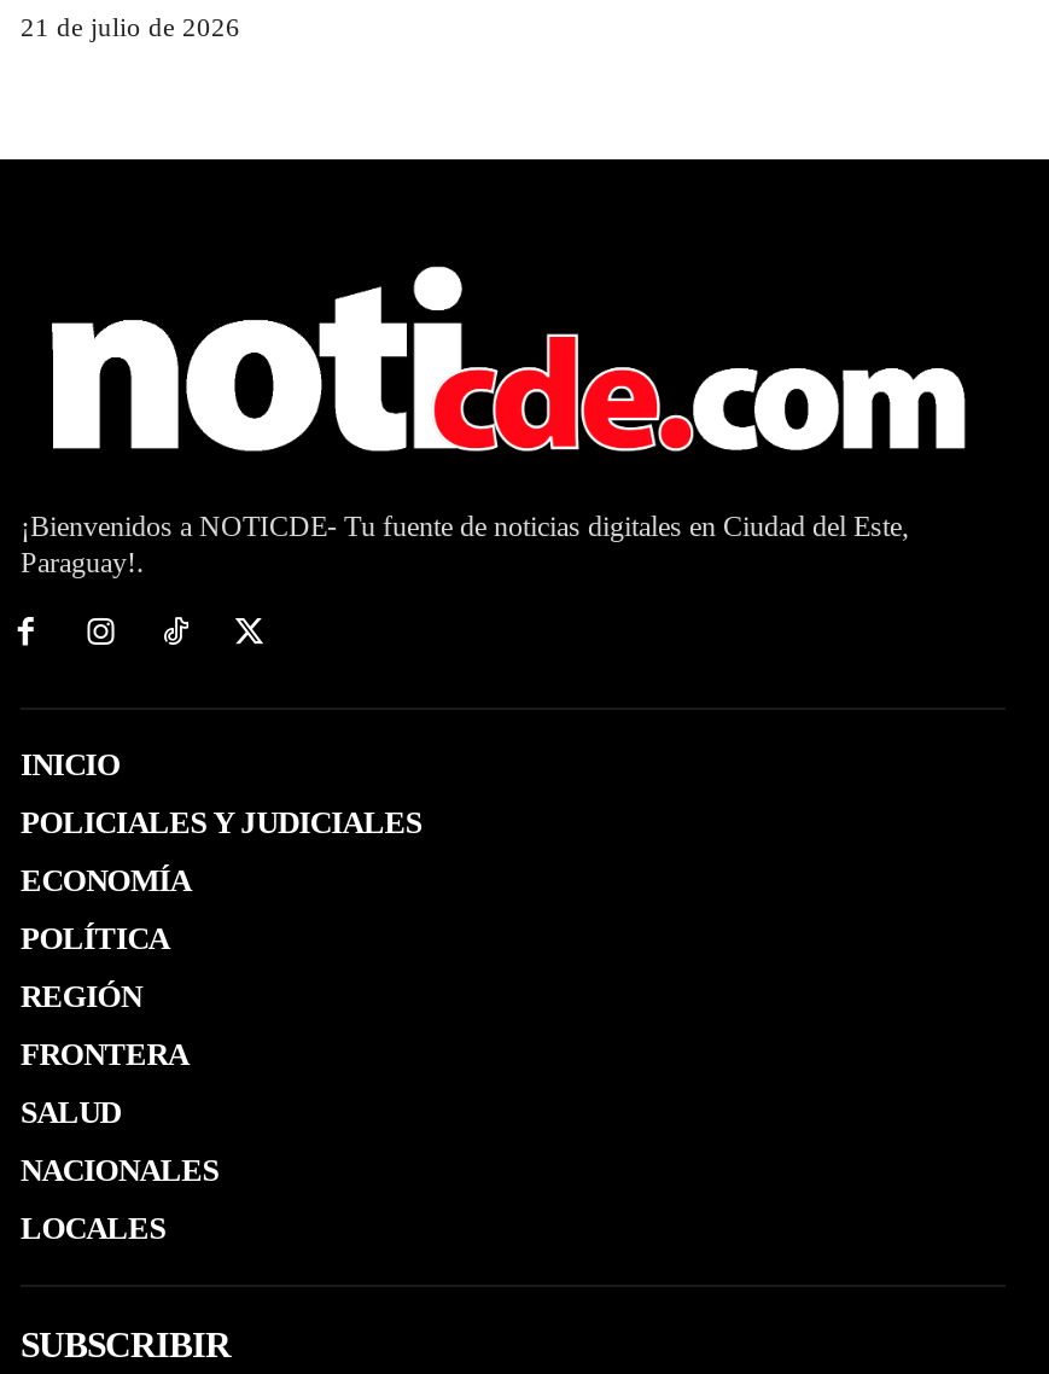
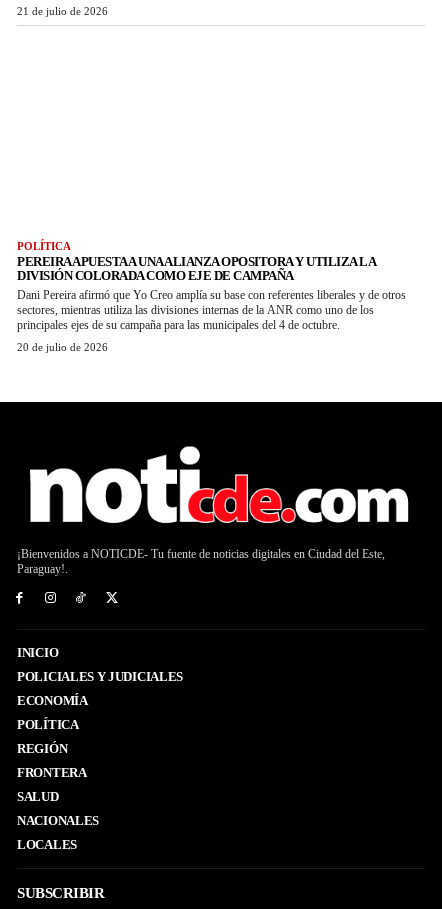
none -> [17,240,406,353] POLÍTICA | PEREIRA APUESTA A UNA ALIANZA OPOSITORA Y UTILIZA LA | DIVISIÓN COLORADA COMO EJE DE CAMPAÑA | Dani Pereira afirmó que Yo Creo amplía su base con referentes liberales y de otros | sectores, mientras utiliza las divisiones internas de la ANR como uno de los | principales ejes de su campaña para las municipales del 4 de octubre. | 20 de julio de 2026

